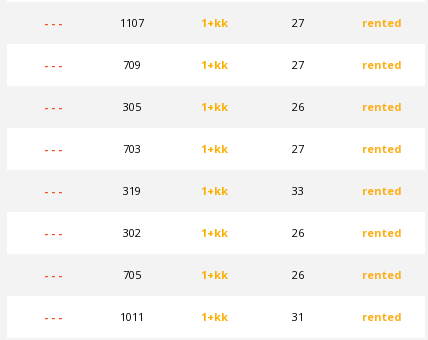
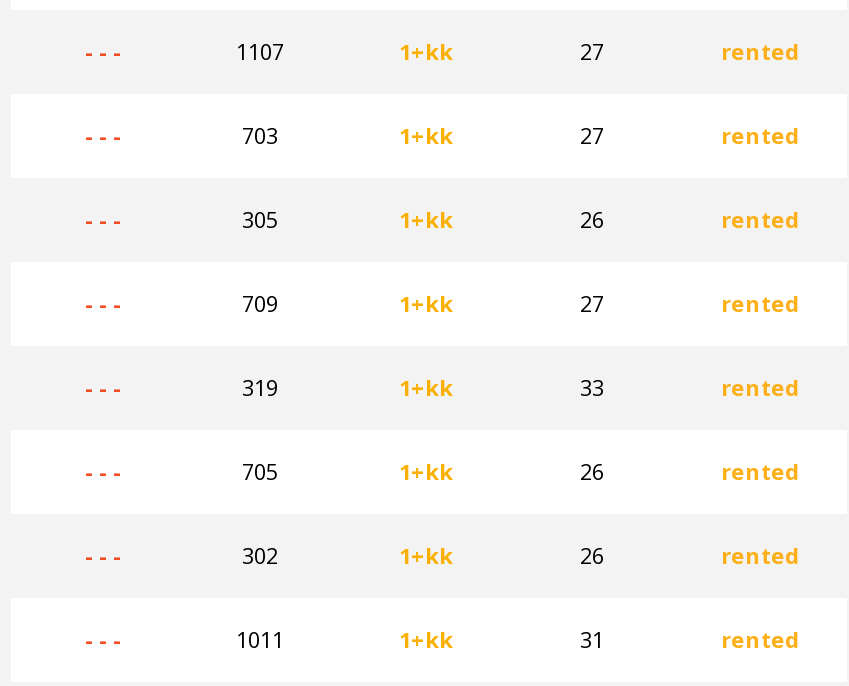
[122,57,140,72] 709 -> [242,119,278,149] 703
[122,141,140,156] 703 -> [242,287,278,317] 709
[122,225,140,240] 302 -> [242,455,278,485] 705
[122,267,140,282] 705 -> [242,539,278,569] 302

